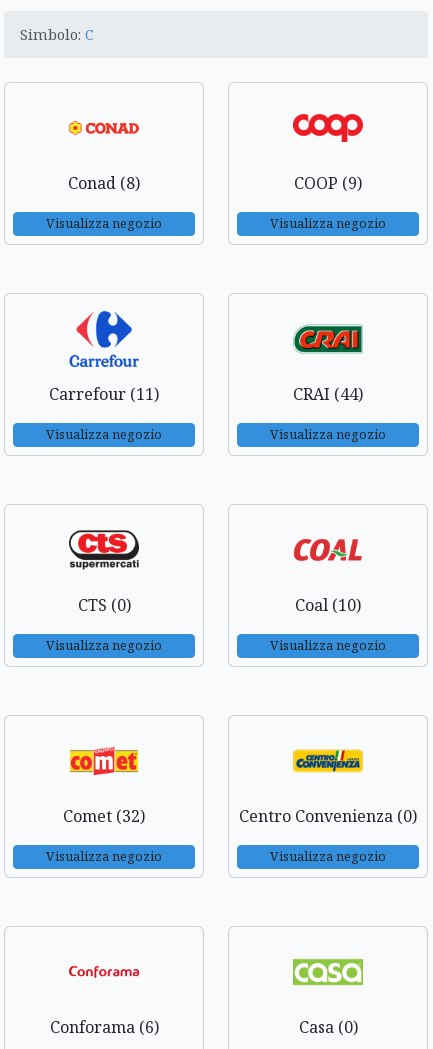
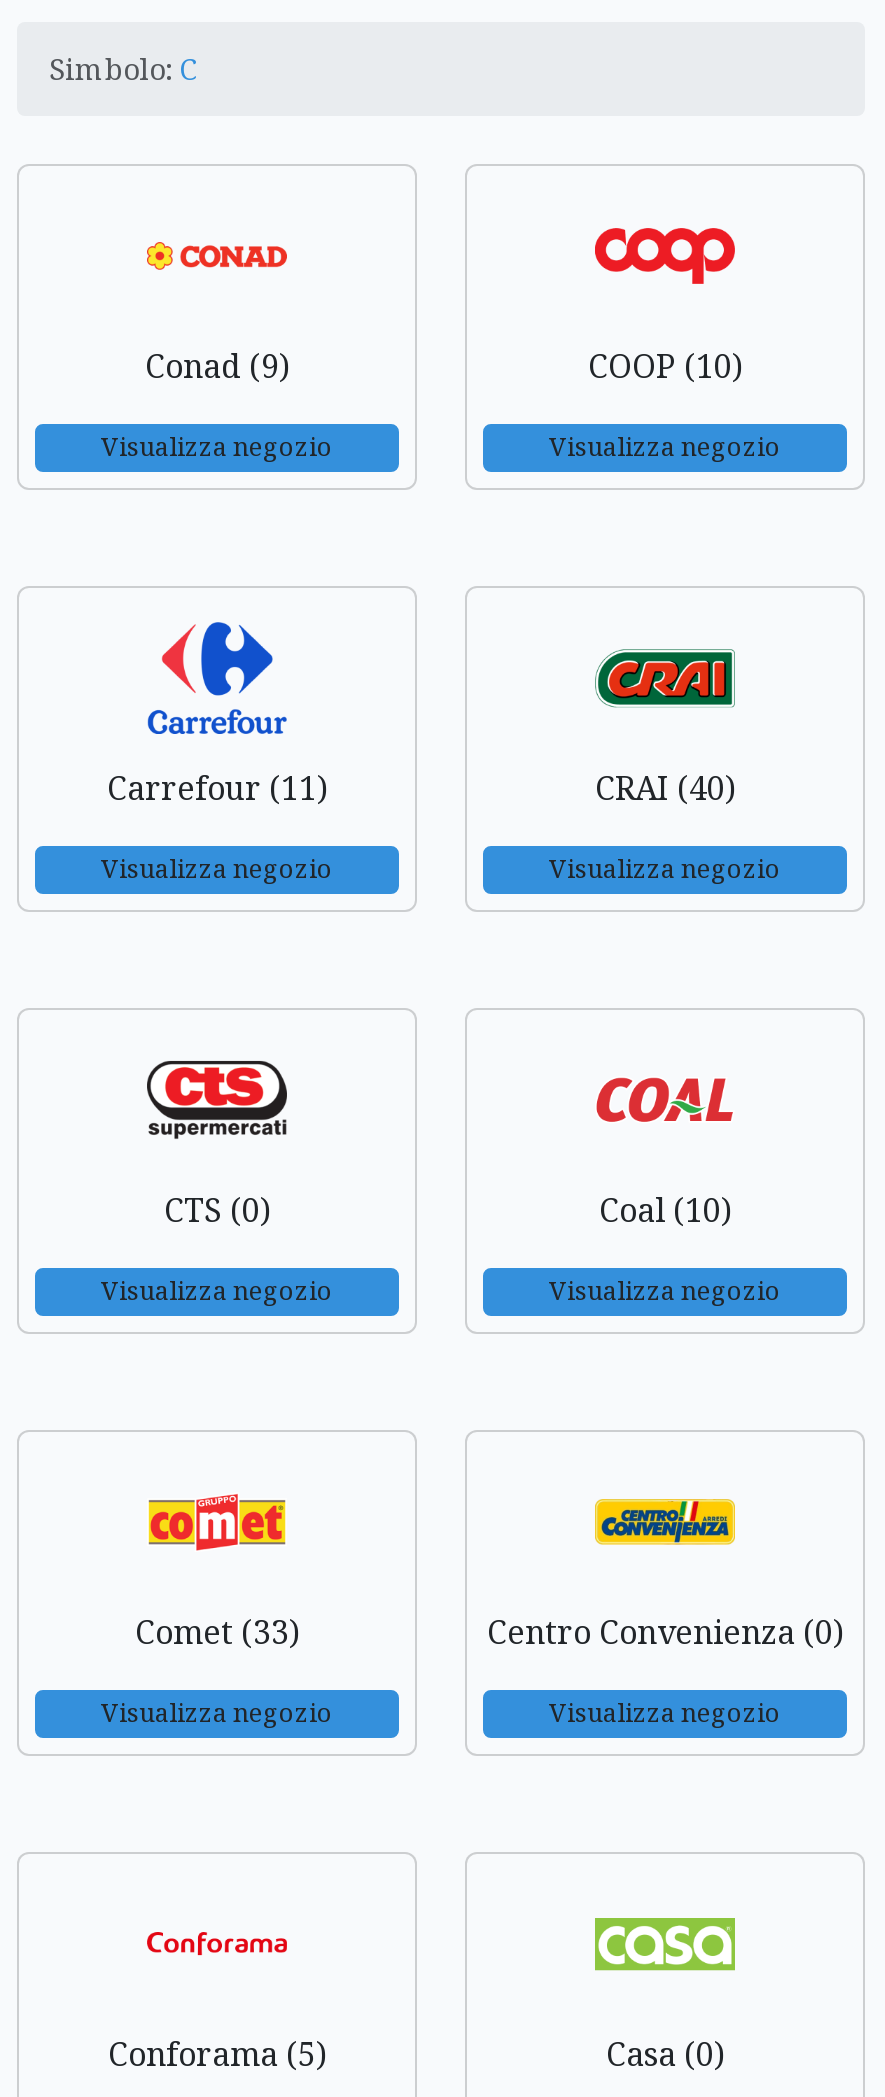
[68,172,140,194] Conad (8) -> [145,344,289,388] Conad (9)
[294,172,362,194] COOP (9) -> [588,344,742,388] COOP (10)
[293,383,363,405] CRAI (44) -> [595,766,735,810] CRAI (40)
[63,805,145,827] Comet (32) -> [135,1610,299,1654] Comet (33)
[49,1016,158,1038] Conforama (6) -> [108,2032,326,2076] Conforama (5)

